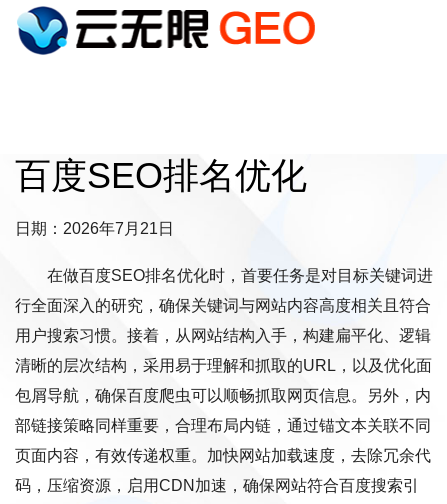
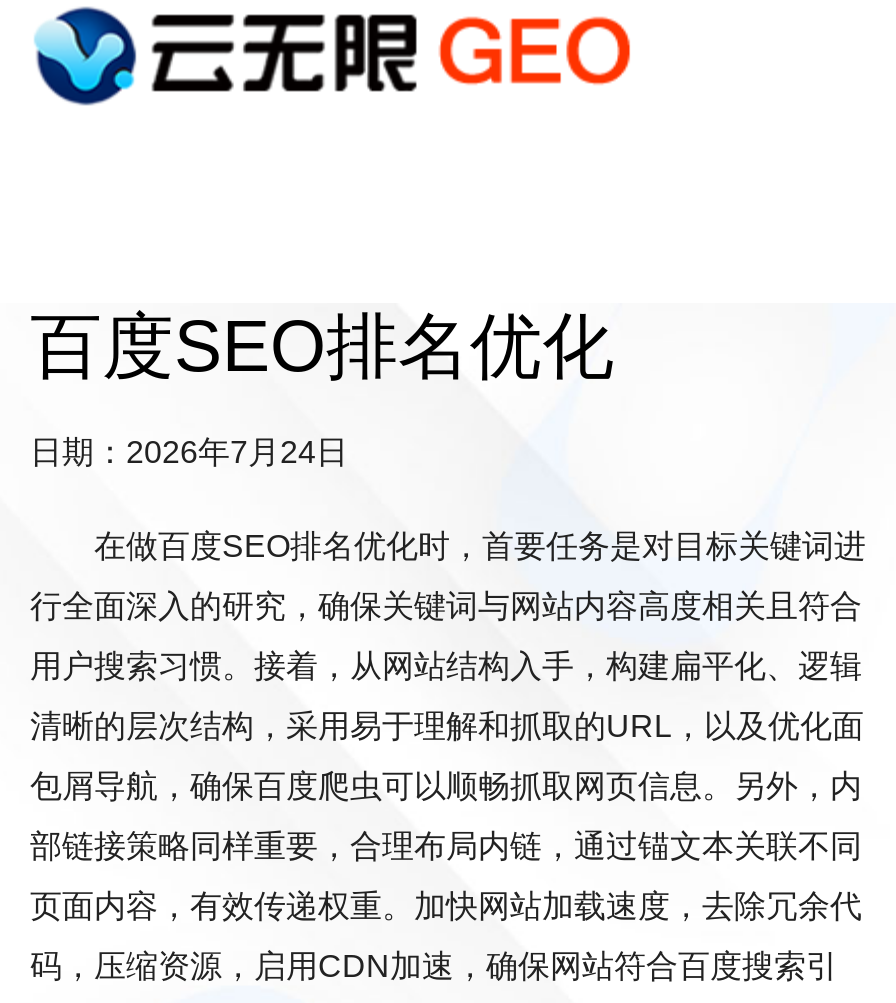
[15,220,174,237] 日期：2026年7月21日 -> [30,435,348,469] 日期：2026年7月24日

